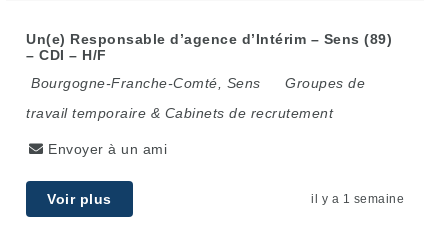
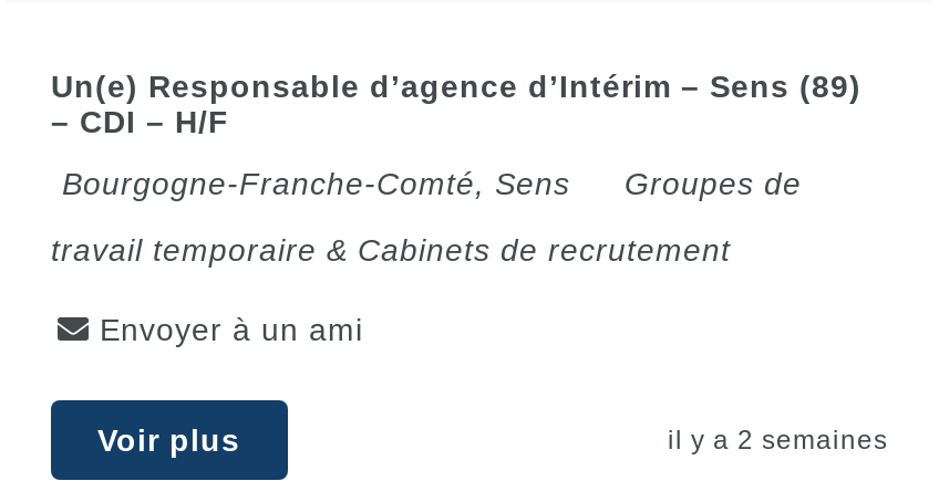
[311,192,404,206] il y a 1 semaine -> [668,425,888,456] il y a 2 semaines

